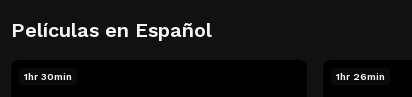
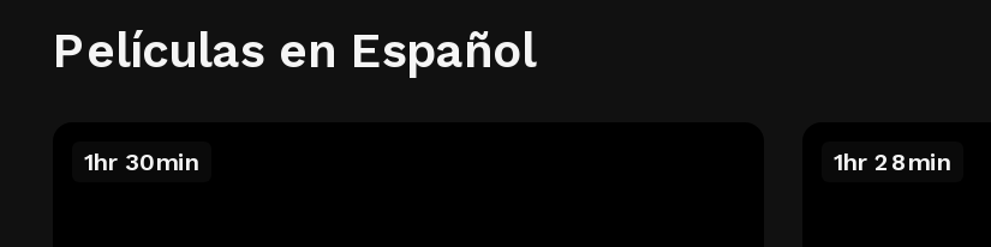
[336,71,385,82] 1hr 26min -> [834,149,951,175] 1hr 28min

